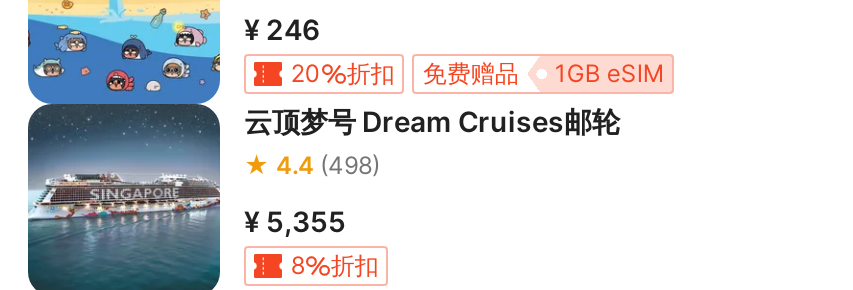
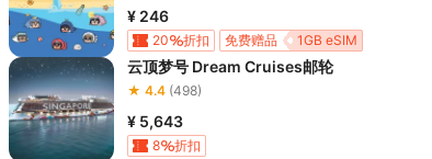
[244,205,346,239] ¥ 5,355 -> [127,112,183,131] ¥ 5,643

